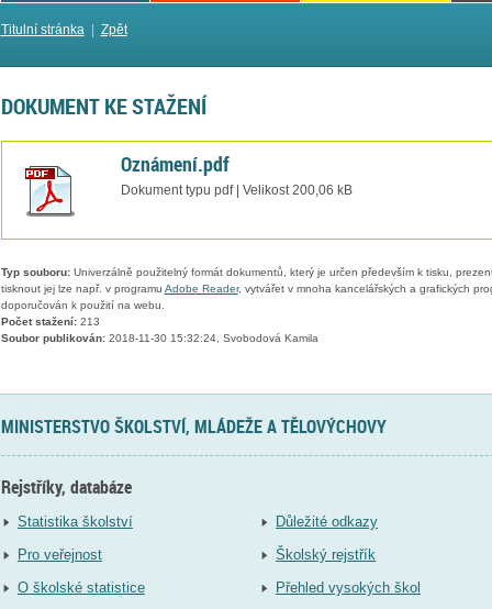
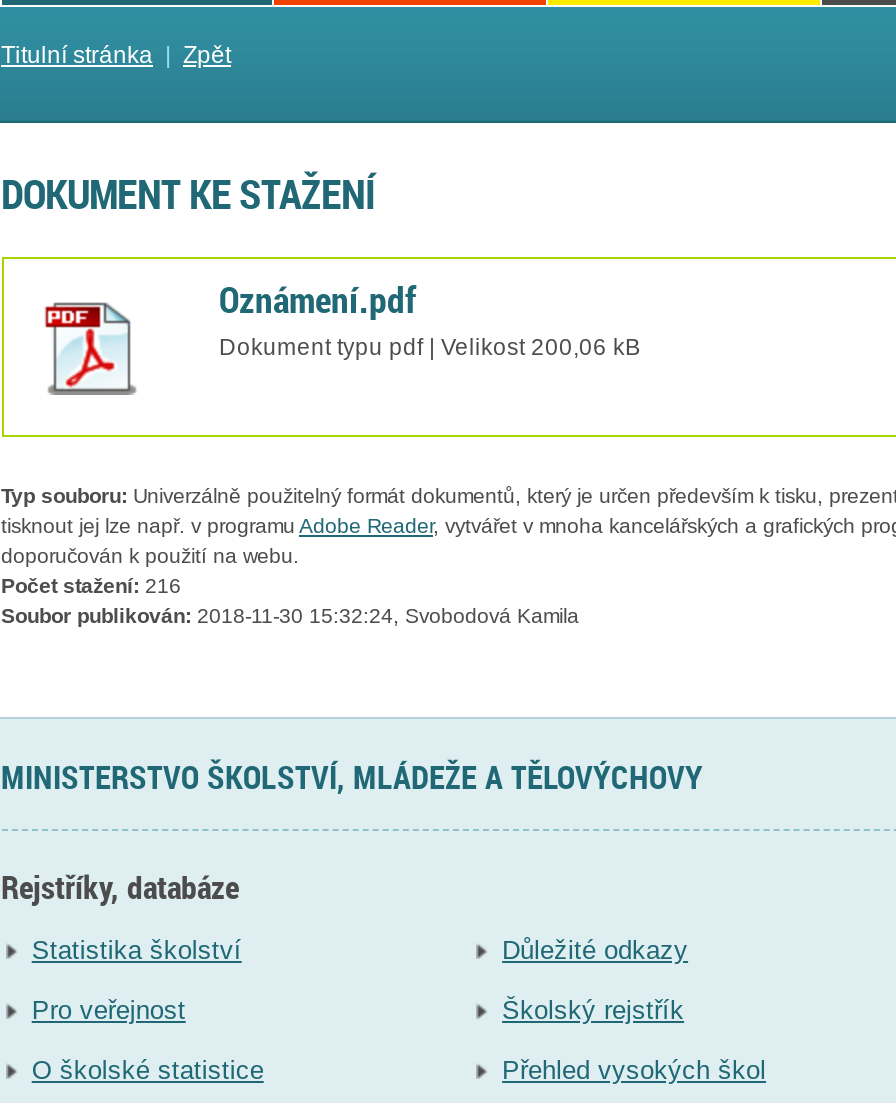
[1,316,99,328] Počet stažení: 213 -> [1,576,181,598] Počet stažení: 216

